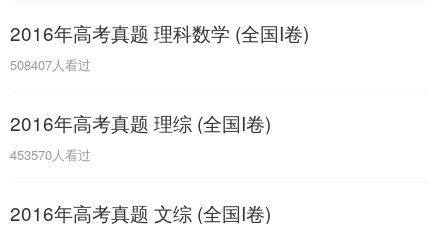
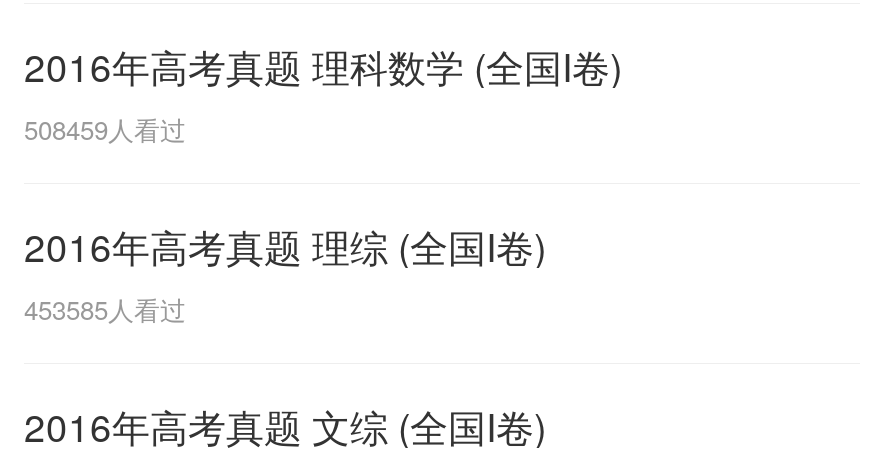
[10,55,91,74] 508407人看过 -> [24,110,186,148] 508459人看过
[10,145,91,164] 453570人看过 -> [24,290,186,328] 453585人看过

